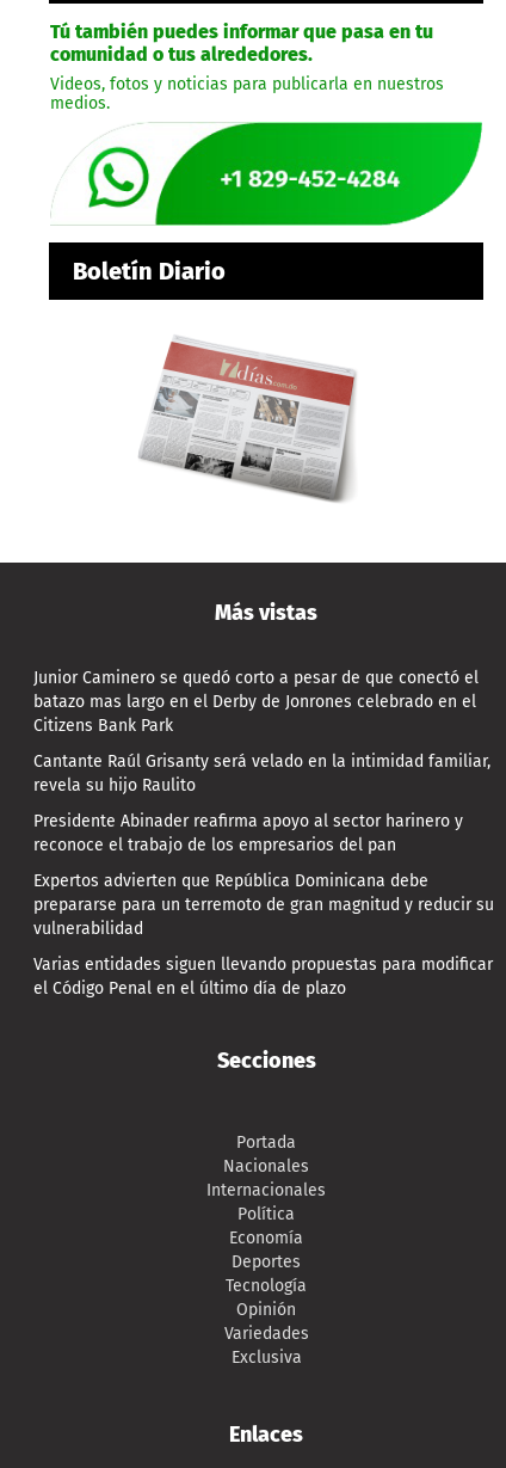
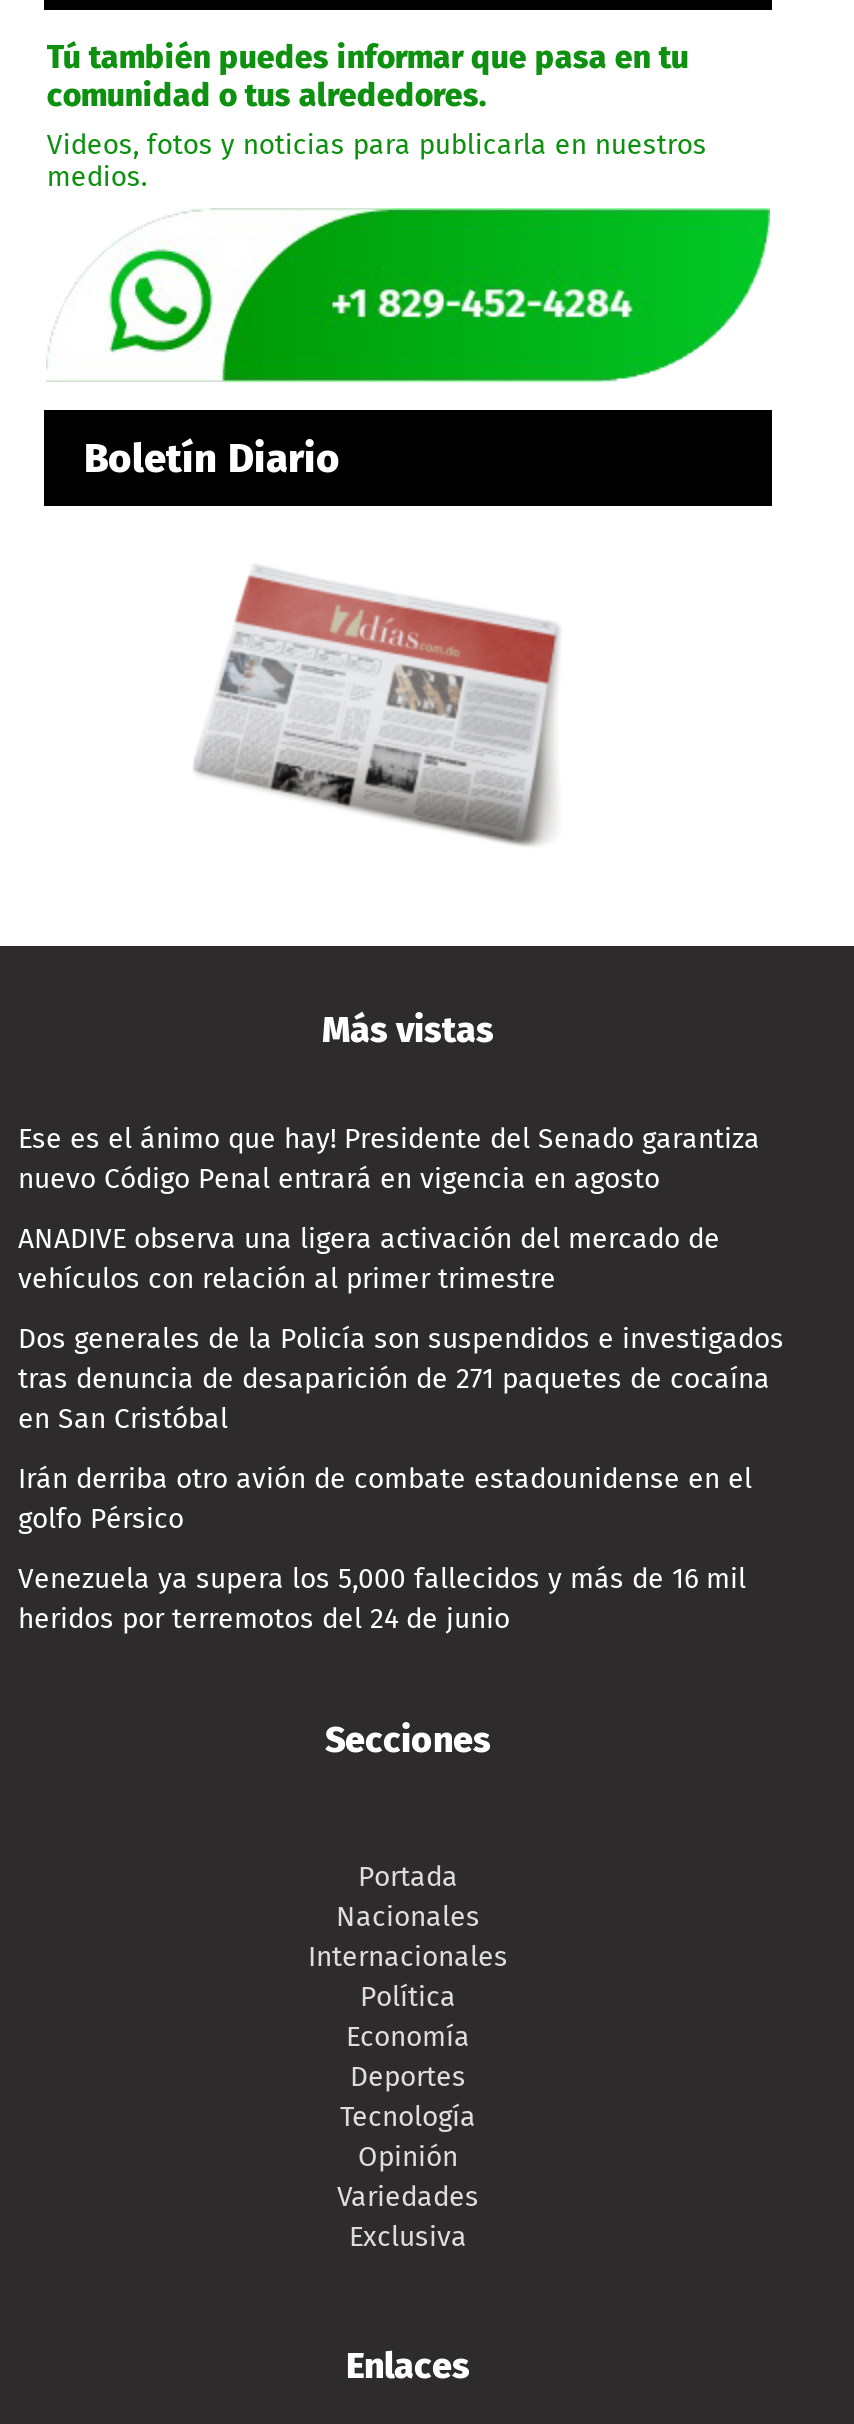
[33,668,479,736] Junior Caminero se quedó corto a pesar de que conectó el | batazo mas largo en el Derby de Jonrones celebrado en el | Citizens Bank Park -> [18,1123,760,1197] Ese es el ánimo que hay! Presidente del Senado garantiza | nuevo Código Penal entrará en vigencia en agosto
[33,752,490,796] Cantante Raúl Grisanty será velado en la intimidad familiar, | revela su hijo Raulito -> [18,1223,720,1297] ANADIVE observa una ligera activación del mercado de | vehículos con relación al primer trimestre
[33,812,463,856] Presidente Abinader reafirma apoyo al sector harinero y | reconoce el trabajo de los empresarios del pan -> [18,1323,784,1437] Dos generales de la Policía son suspendidos e investigados | tras denuncia de desaparición de 271 paquetes de cocaína | en San Cristóbal
[33,871,494,939] Expertos advierten que República Dominicana debe | prepararse para un terremoto de gran magnitud y reducir su | vulnerabilidad -> [18,1463,752,1537] Irán derriba otro avión de combate estadounidense en el | golfo Pérsico
[33,955,493,999] Varias entidades siguen llevando propuestas para modificar | el Código Penal en el último día de plazo -> [18,1563,746,1637] Venezuela ya supera los 5,000 fallecidos y más de 16 mil | heridos por terremotos del 24 de junio

